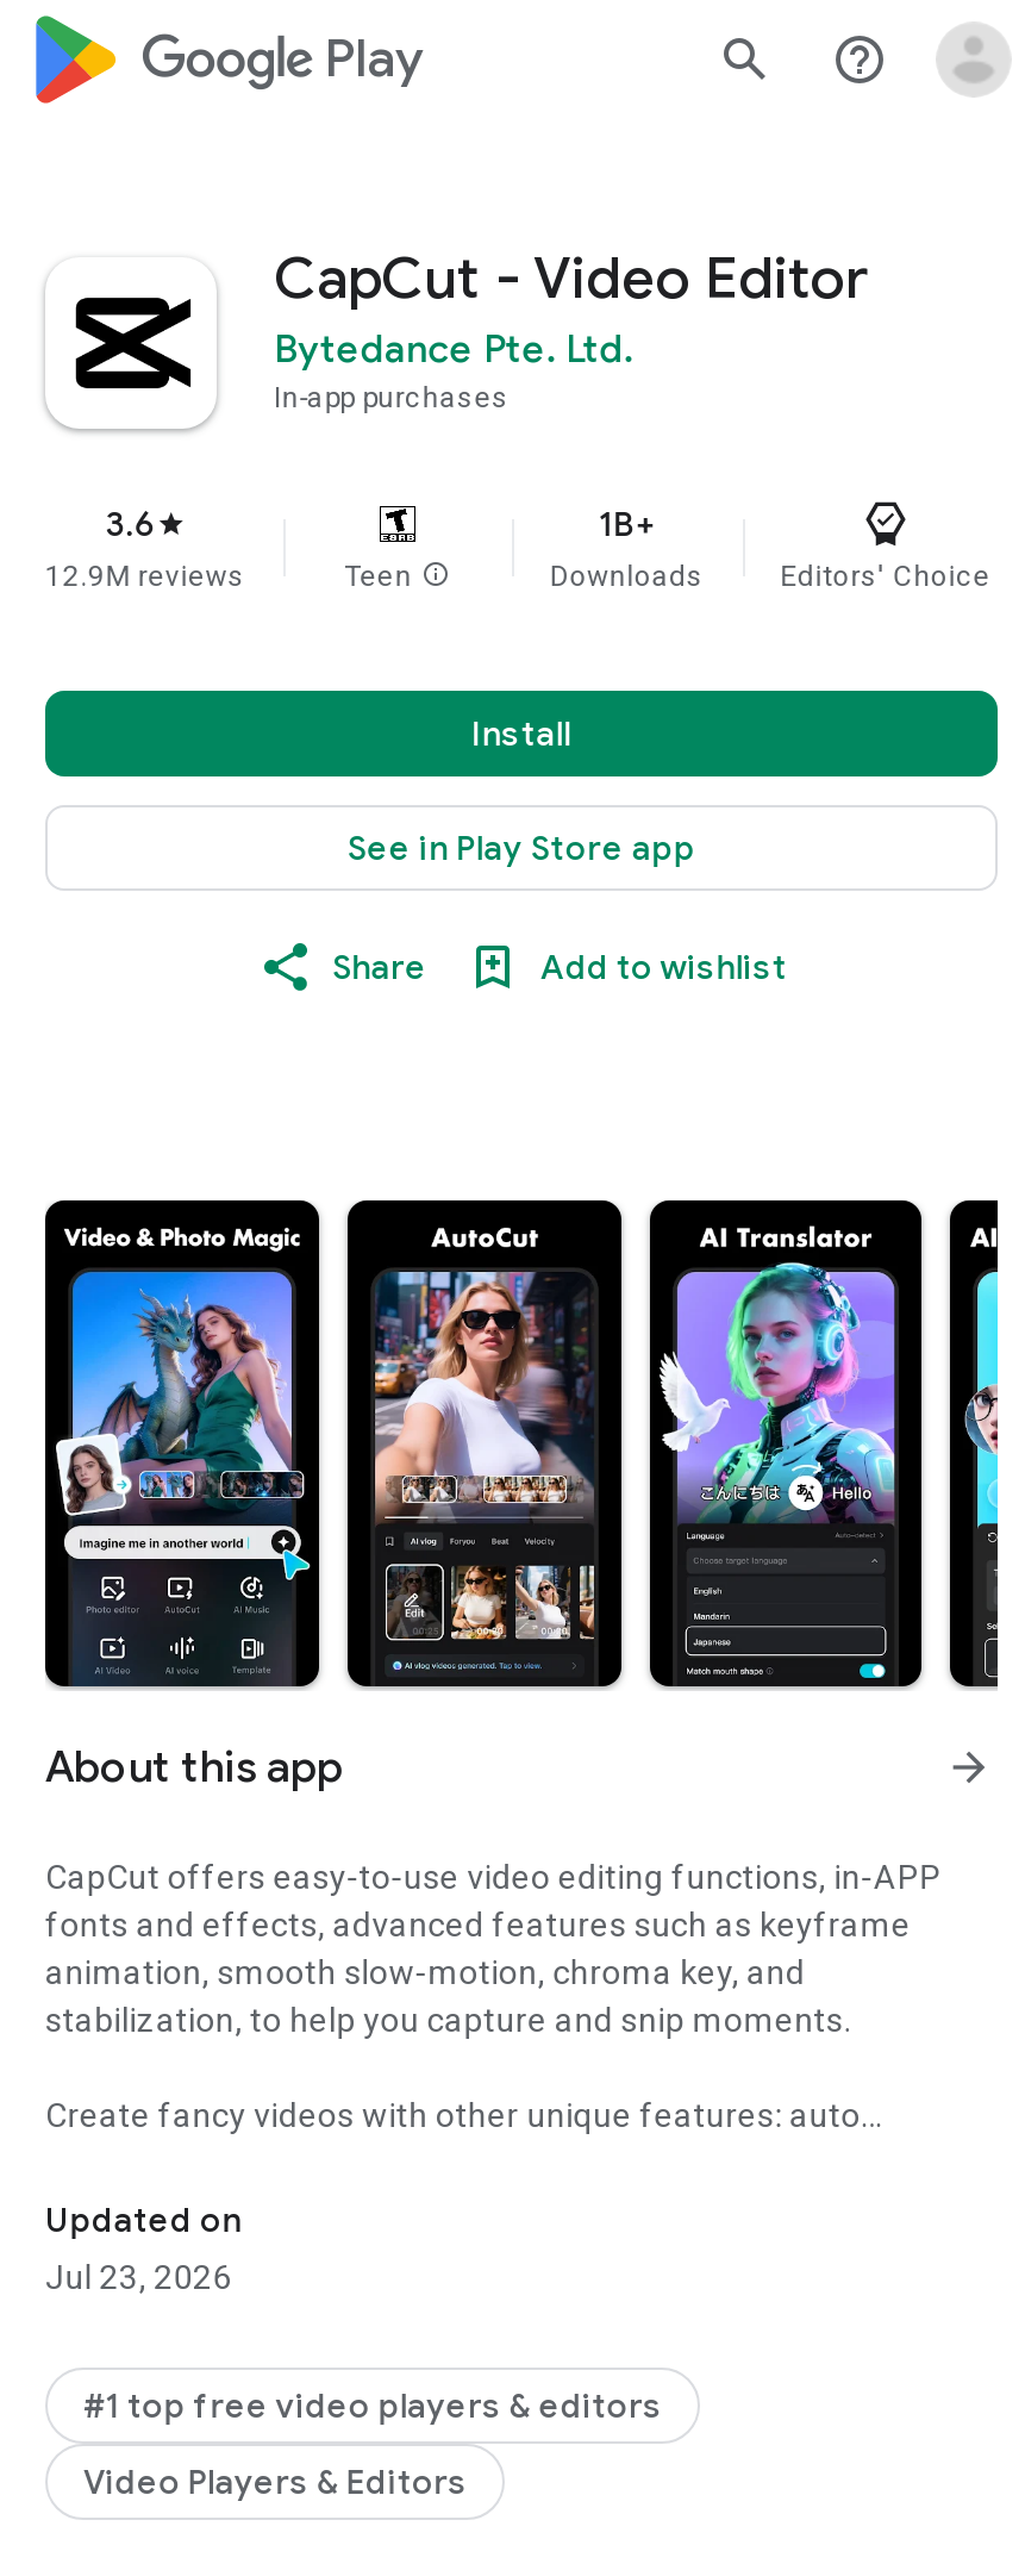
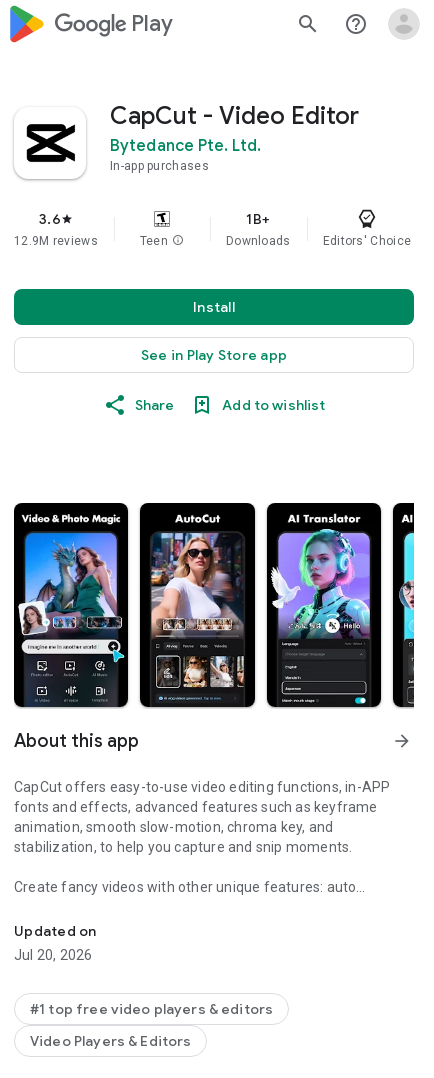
[45,2258,232,2296] Jul 23, 2026 -> [14,947,92,963] Jul 20, 2026

